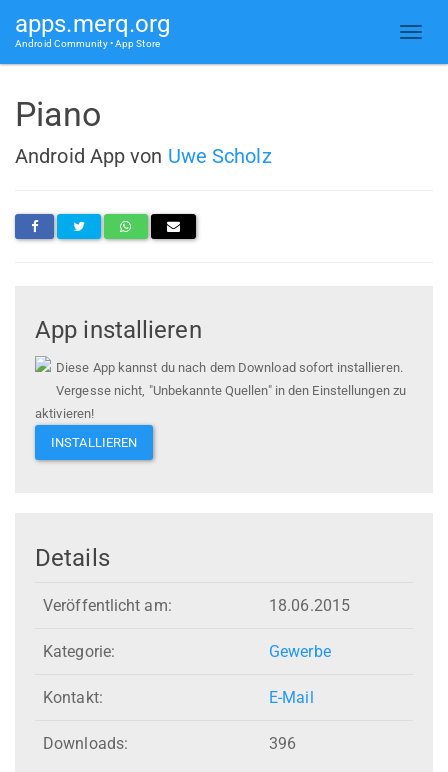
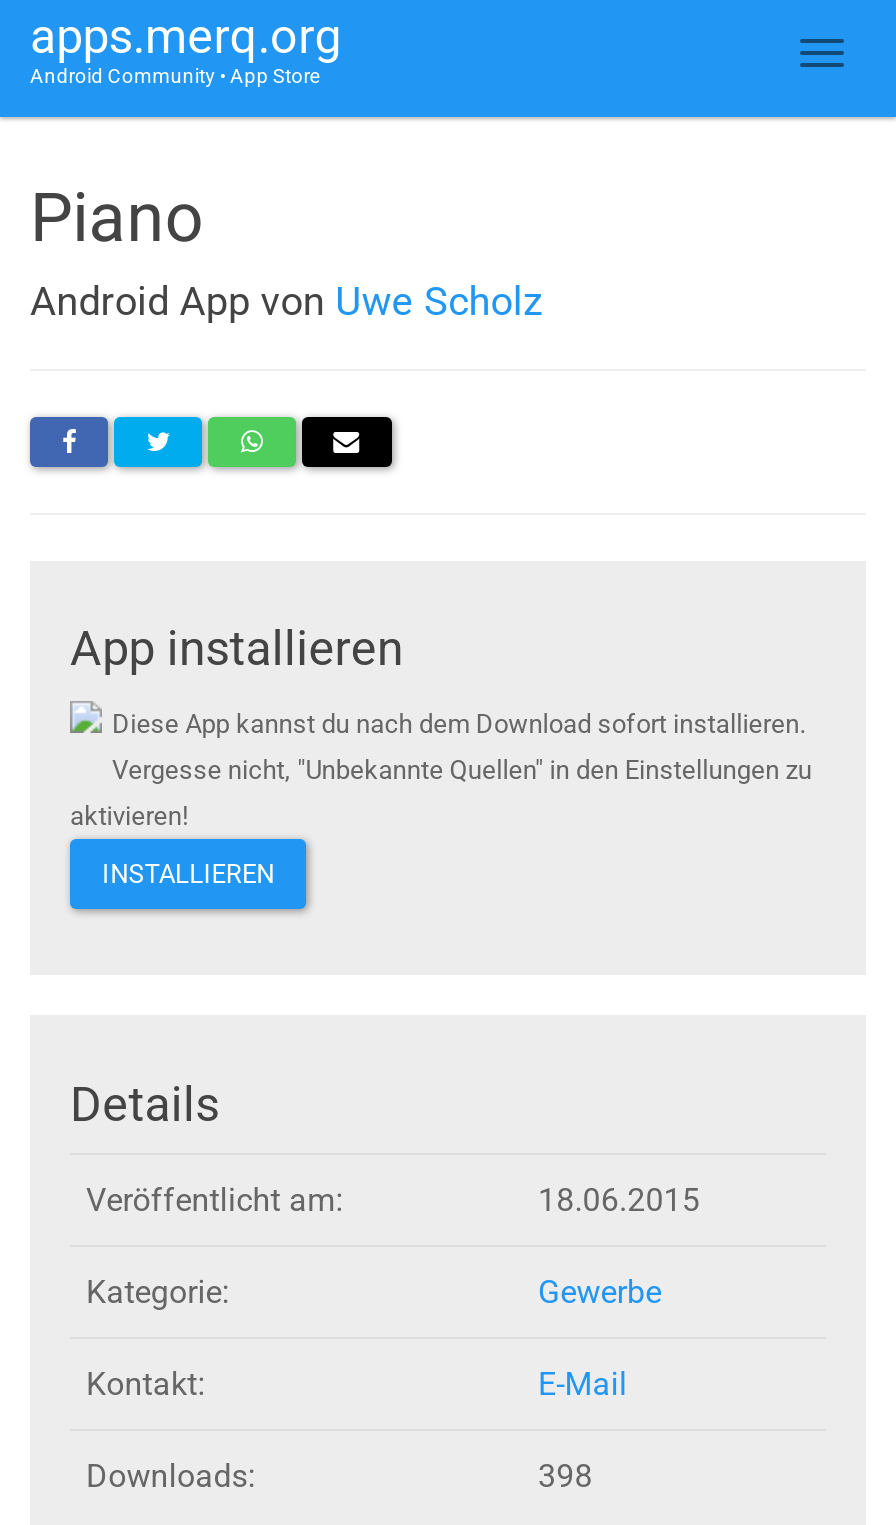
[269,734,296,753] 396 -> [538,1457,593,1495] 398

